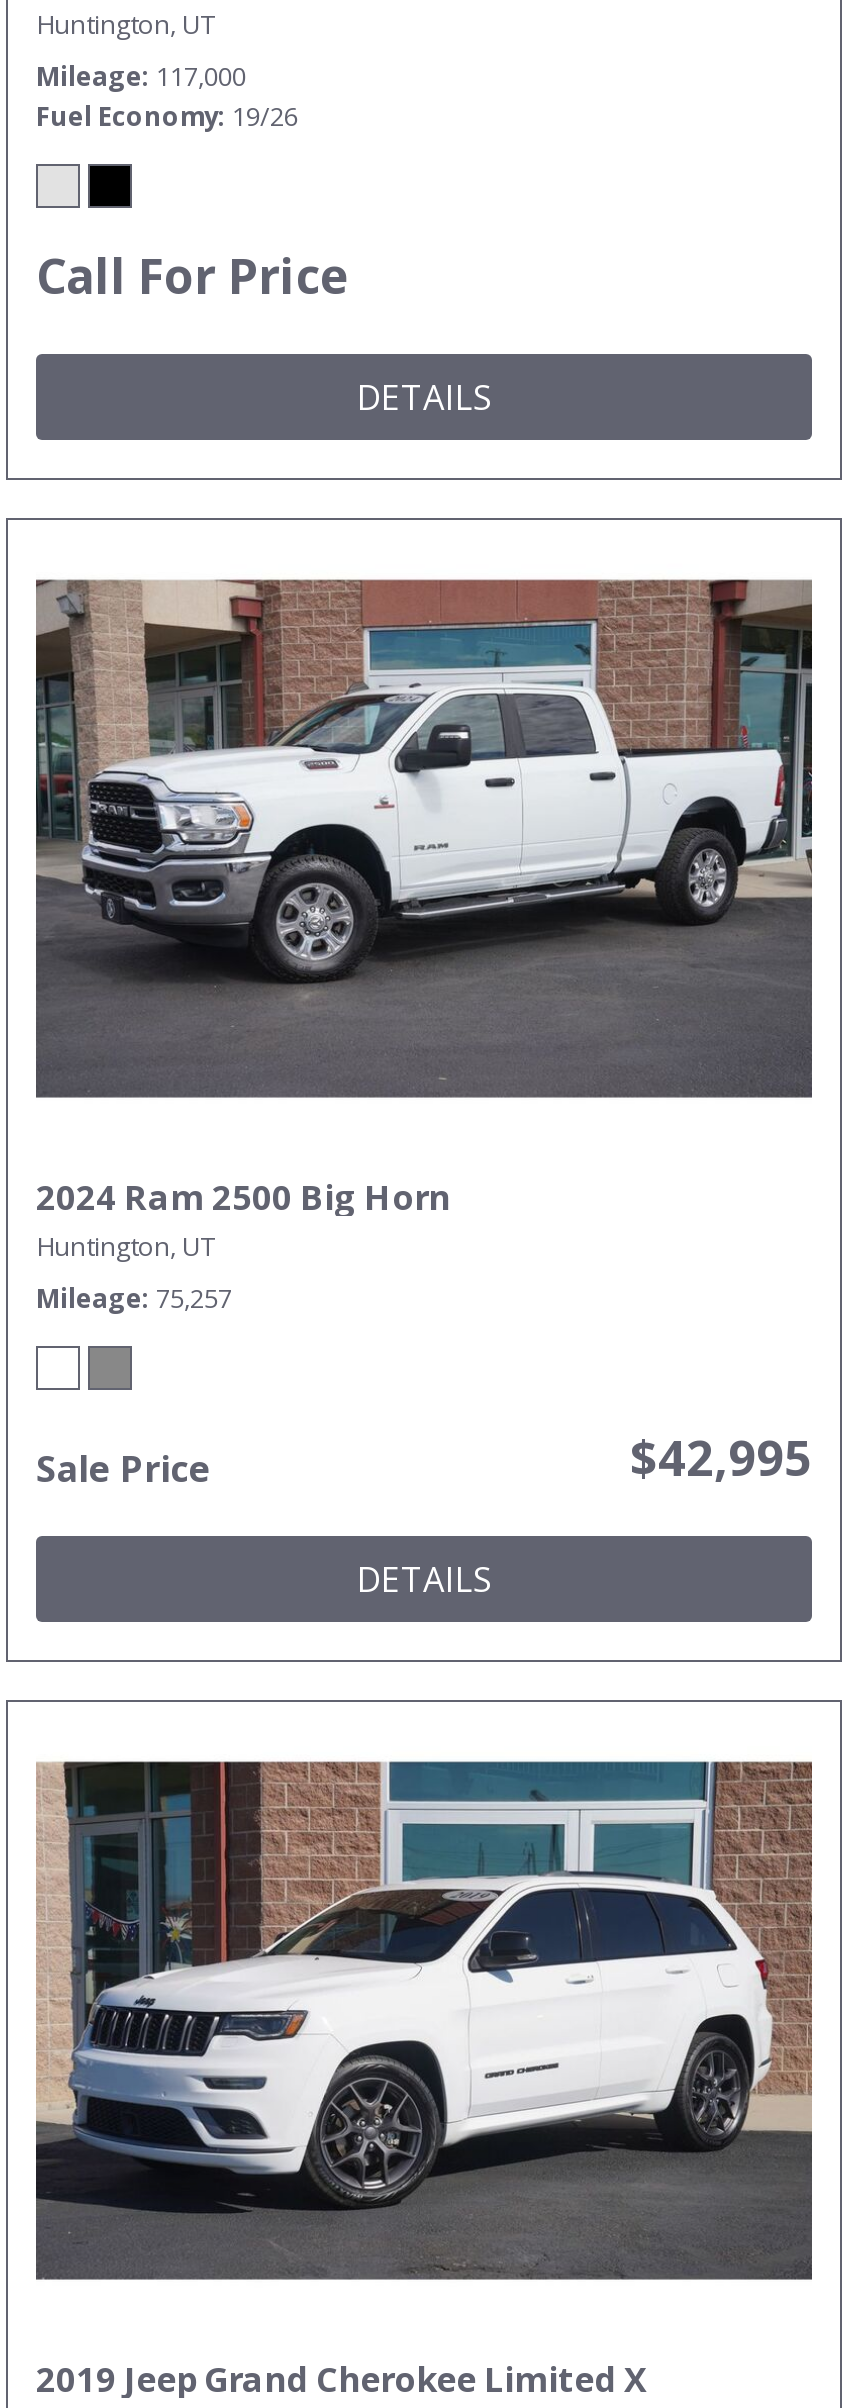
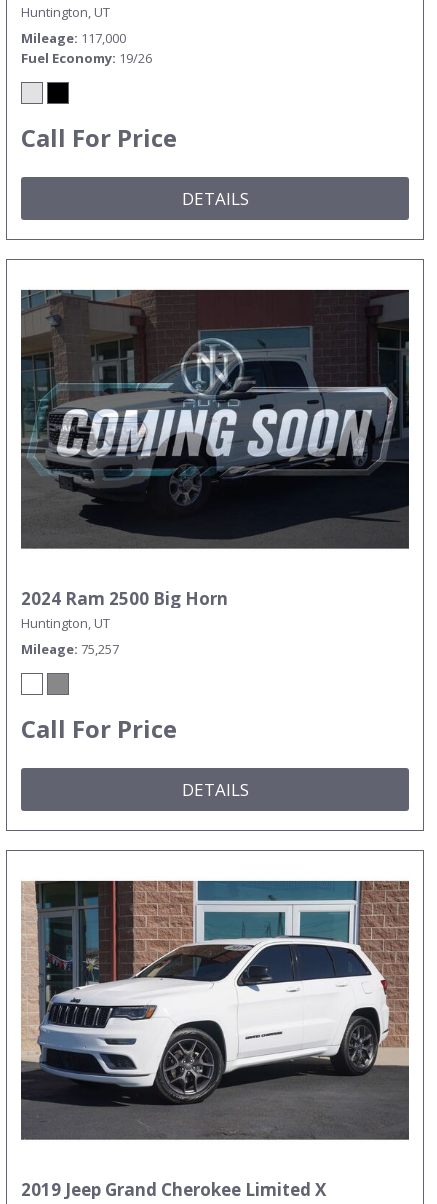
[36,578,814,1092] [image] -> [21,289,409,547] [image]
[36,1424,812,1492] Sale Price | $42,995 -> [21,712,177,745] Call For Price

